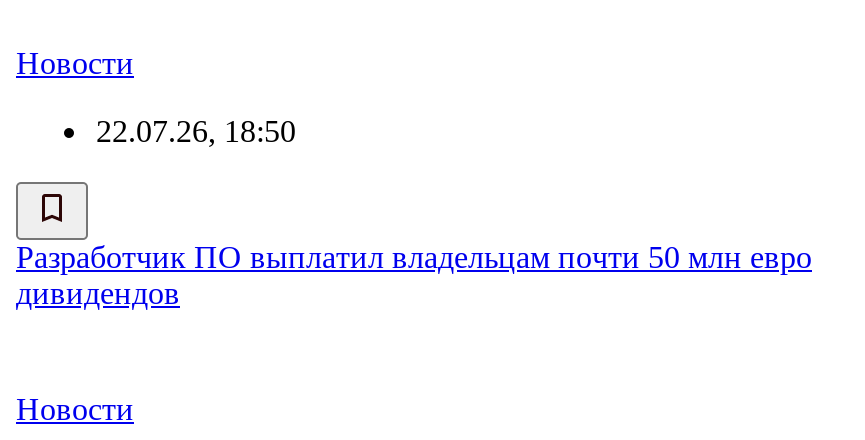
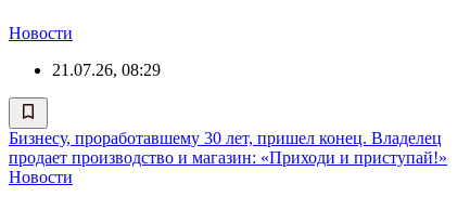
[96,114,296,148] 22.07.26, 18:50 -> [52,61,161,79] 21.07.26, 08:29
[16,240,812,310] Разработчик ПО выплатил владельцам почти 50 млн евро | дивидендов -> [9,129,447,167] Бизнесу, проработавшему 30 лет, пришел конец. Владелец | продает производство и магазин: «Приходи и приступай!»

